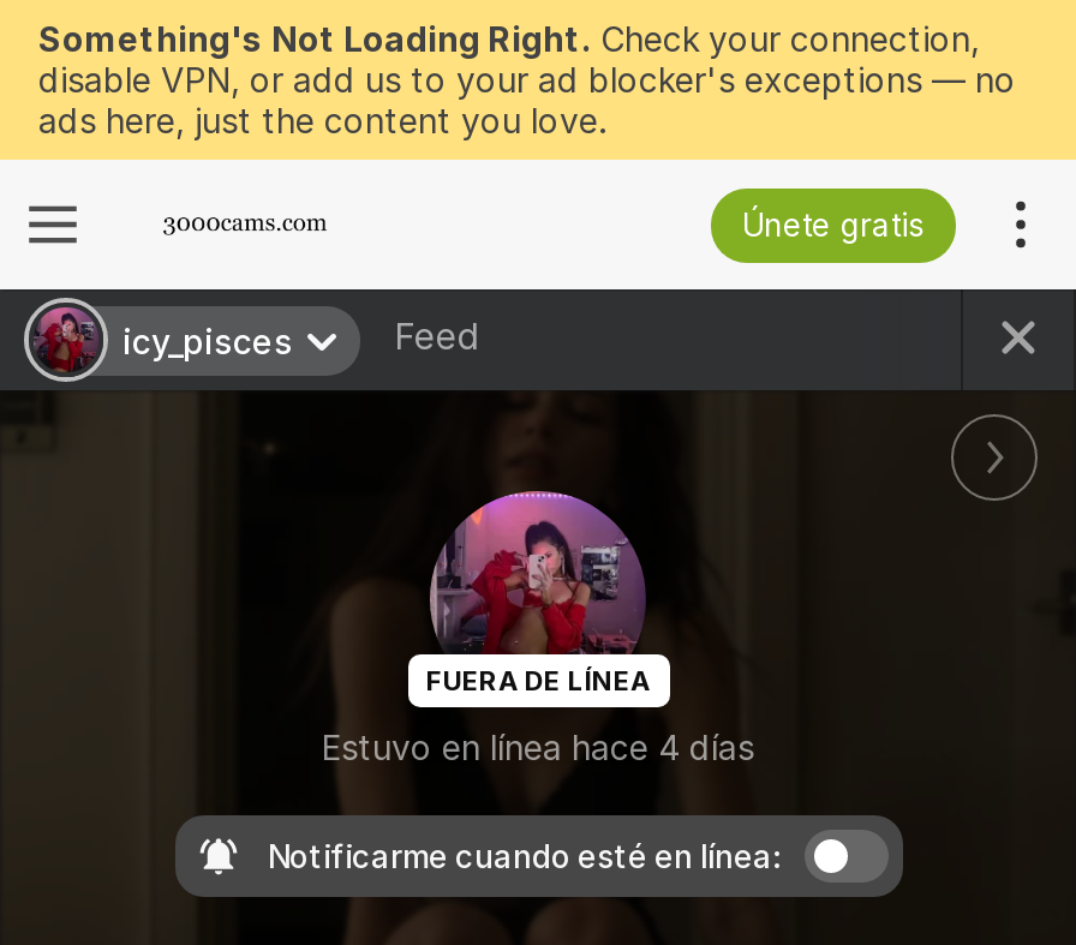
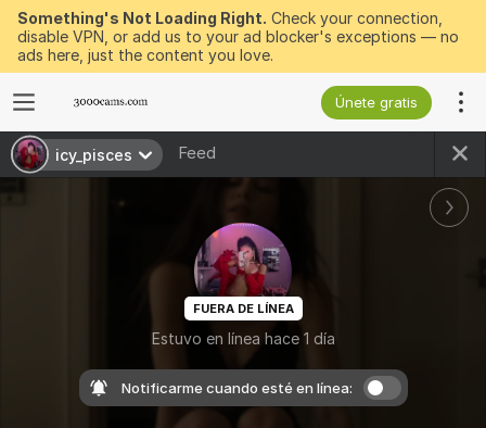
[322,725,754,766] Estuvo en línea hace 4 días -> [151,329,335,347] Estuvo en línea hace 1 día

